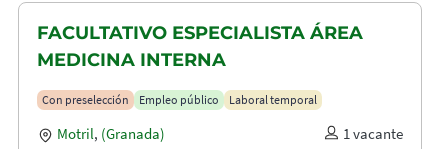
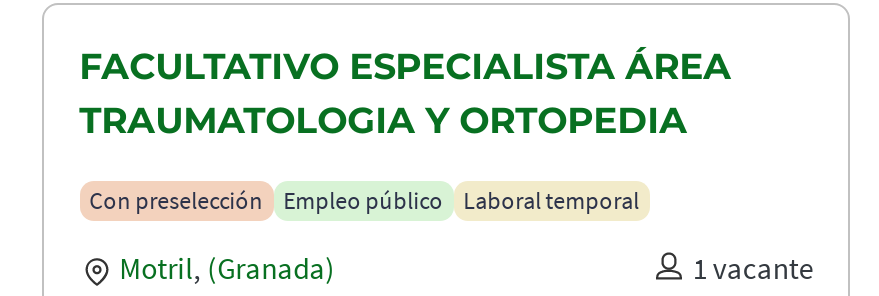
[37,49,226,71] MEDICINA INTERNA -> [79,98,687,142] TRAUMATOLOGIA Y ORTOPEDIA

